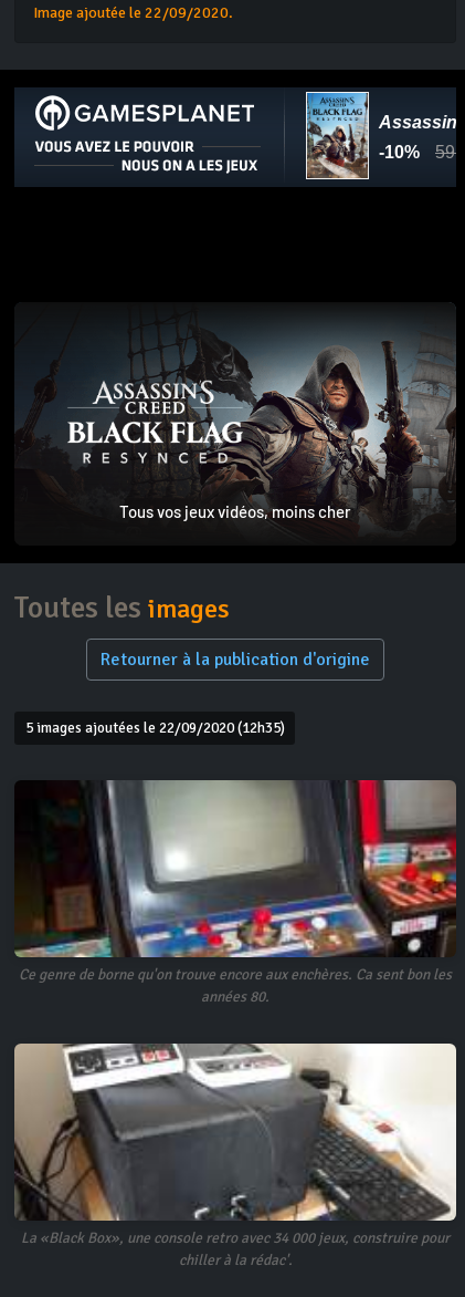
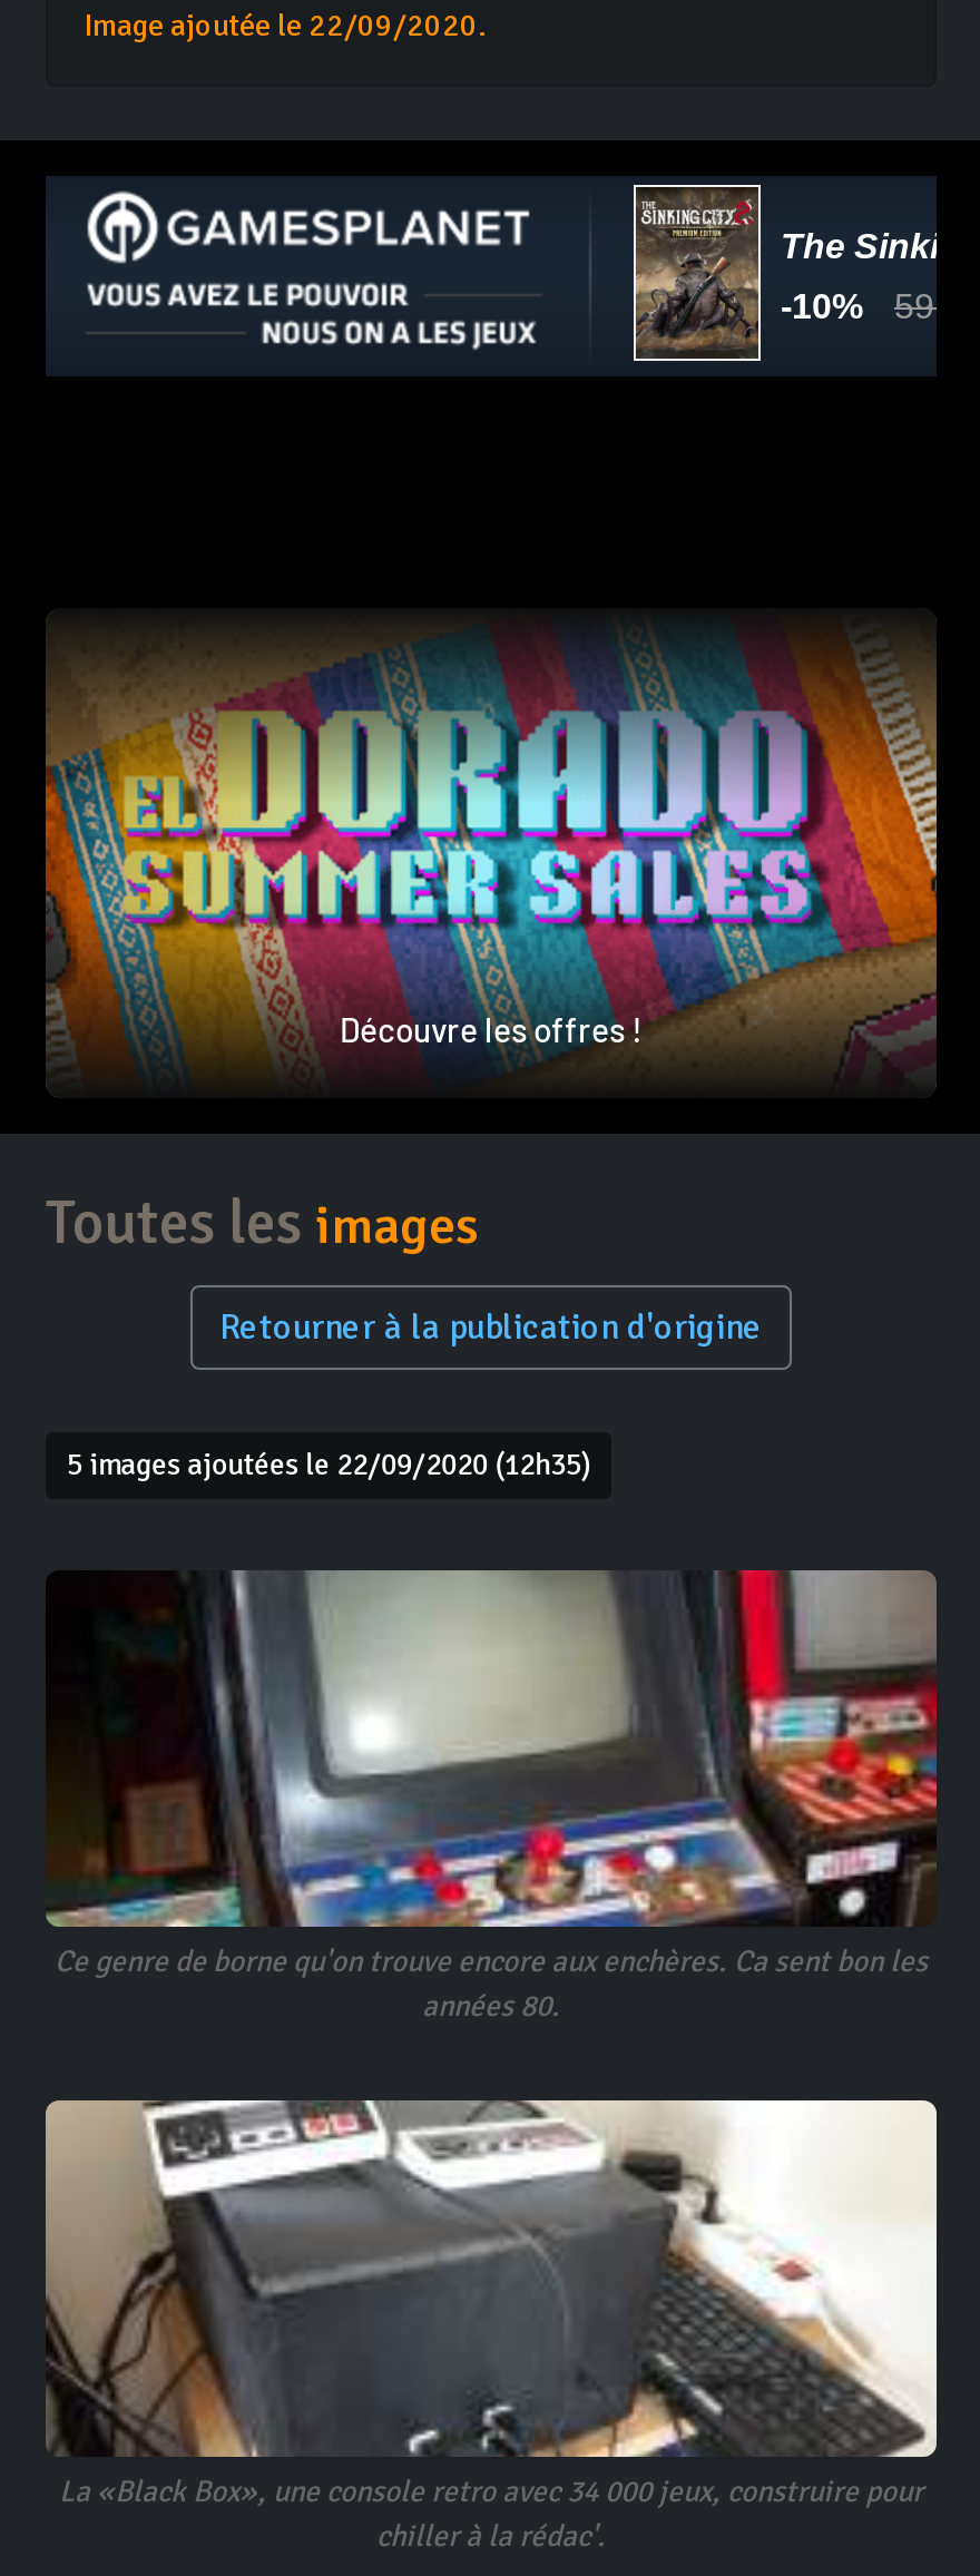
[306,92,369,179] [image] -> [634,185,761,361] [image]
[14,320,456,528] [image] | Tous vos jeux vidéos, moins cher -> [43,644,939,1065] [image] | Découvre les offres !

